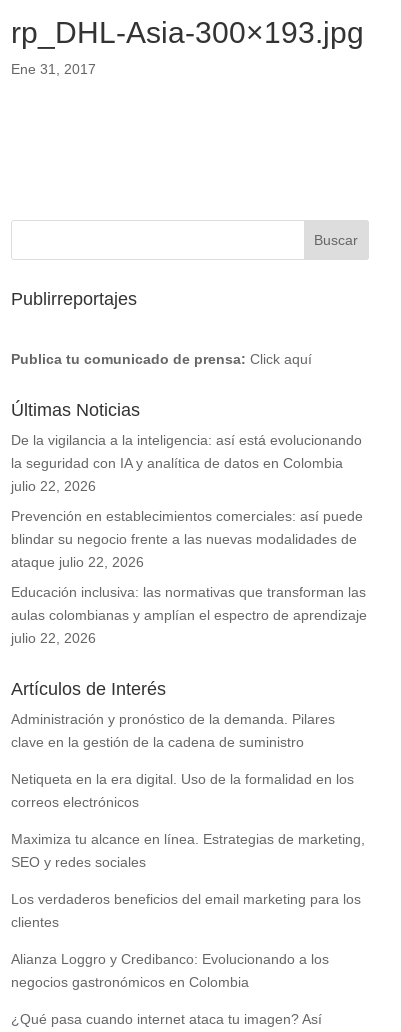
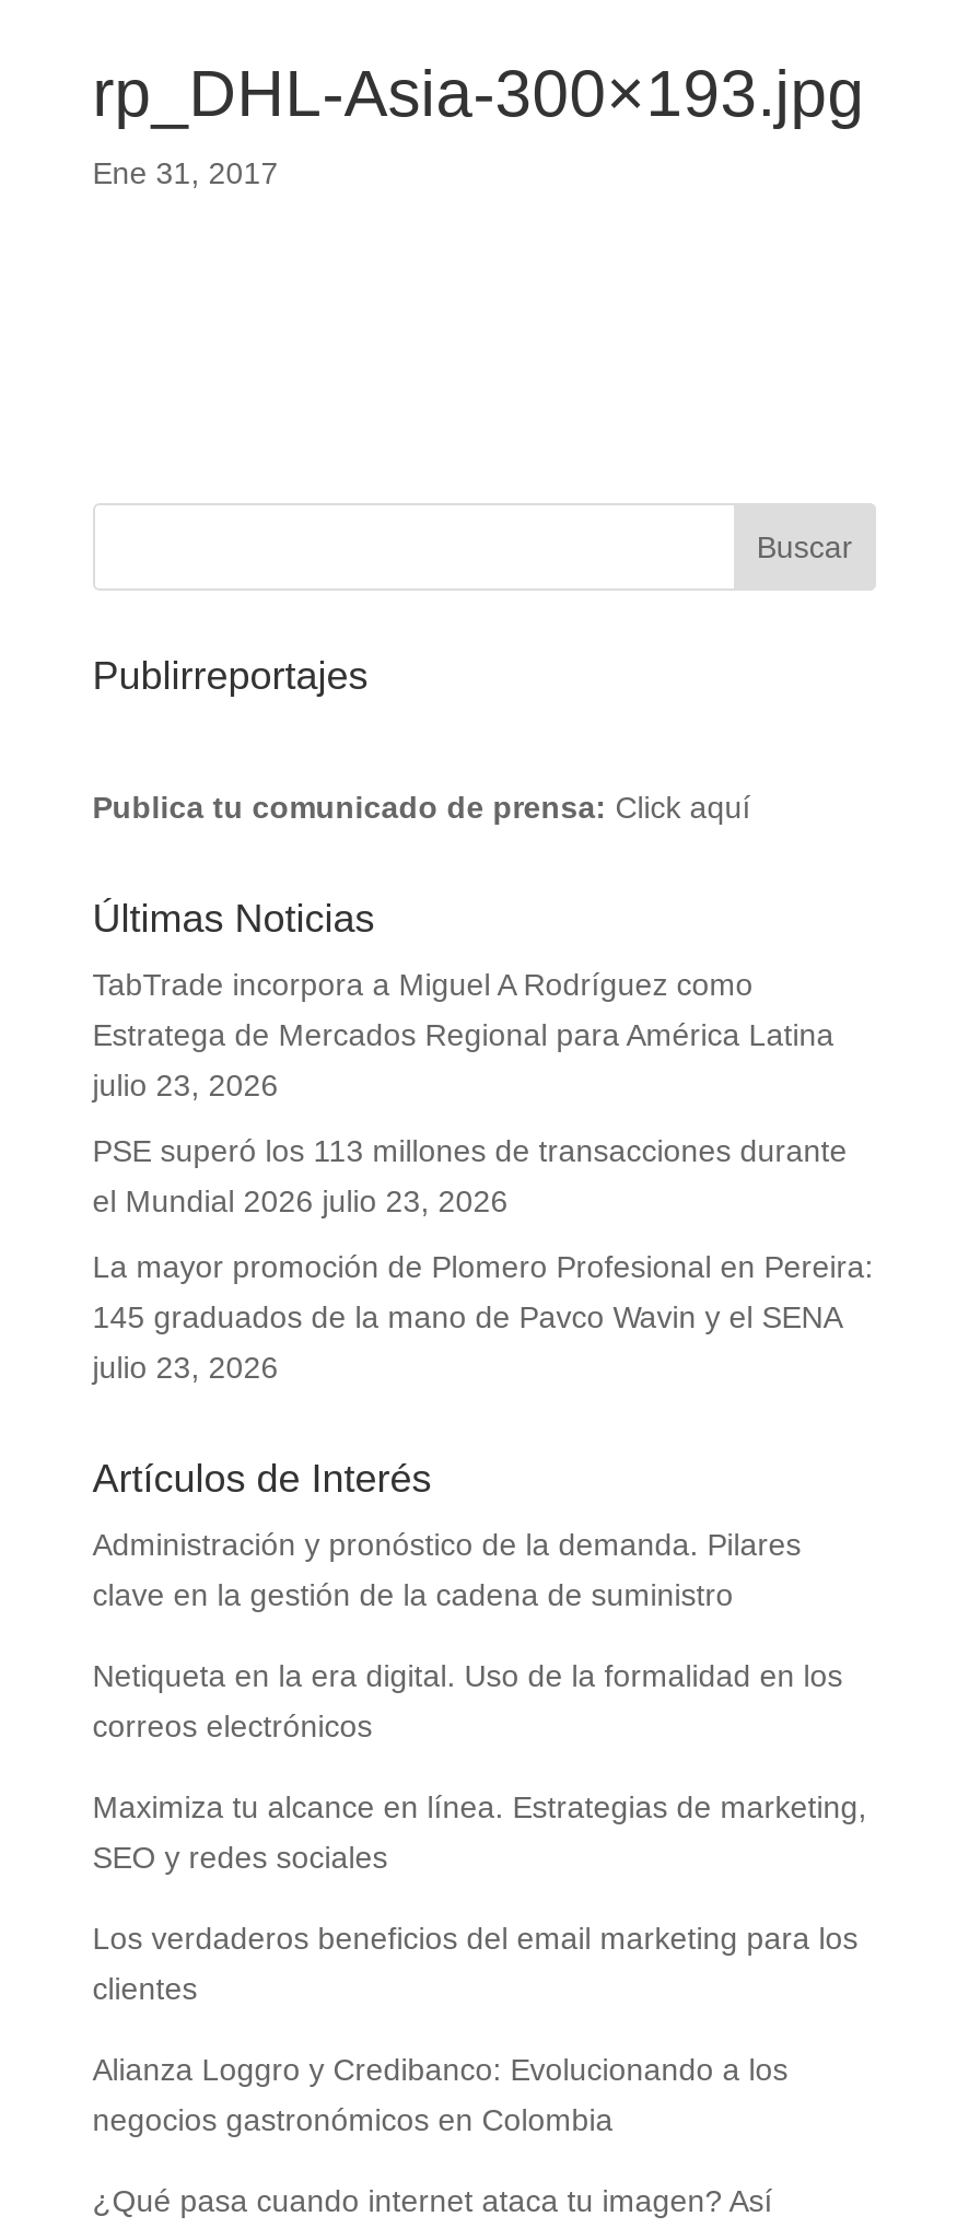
[11,432,362,494] De la vigilancia a la inteligencia: así está evolucionando | la seguridad con IA y analítica de datos en Colombia | julio 22, 2026 -> [93,967,834,1103] TabTrade incorpora a Miguel A Rodríguez como | Estratega de Mercados Regional para América Latina | julio 23, 2026
[11,508,363,570] Prevención en establecimientos comerciales: así puede | blindar su negocio frente a las nuevas modalidades de | ataque julio 22, 2026 -> [93,1133,847,1218] PSE superó los 113 millones de transacciones durante | el Mundial 2026 julio 23, 2026
[11,584,367,646] Educación inclusiva: las normativas que transforman las | aulas colombianas y amplían el espectro de aprendizaje | julio 22, 2026 -> [93,1249,873,1385] La mayor promoción de Plomero Profesional en Pereira: | 145 graduados de la mano de Pavco Wavin y el SENA | julio 23, 2026

